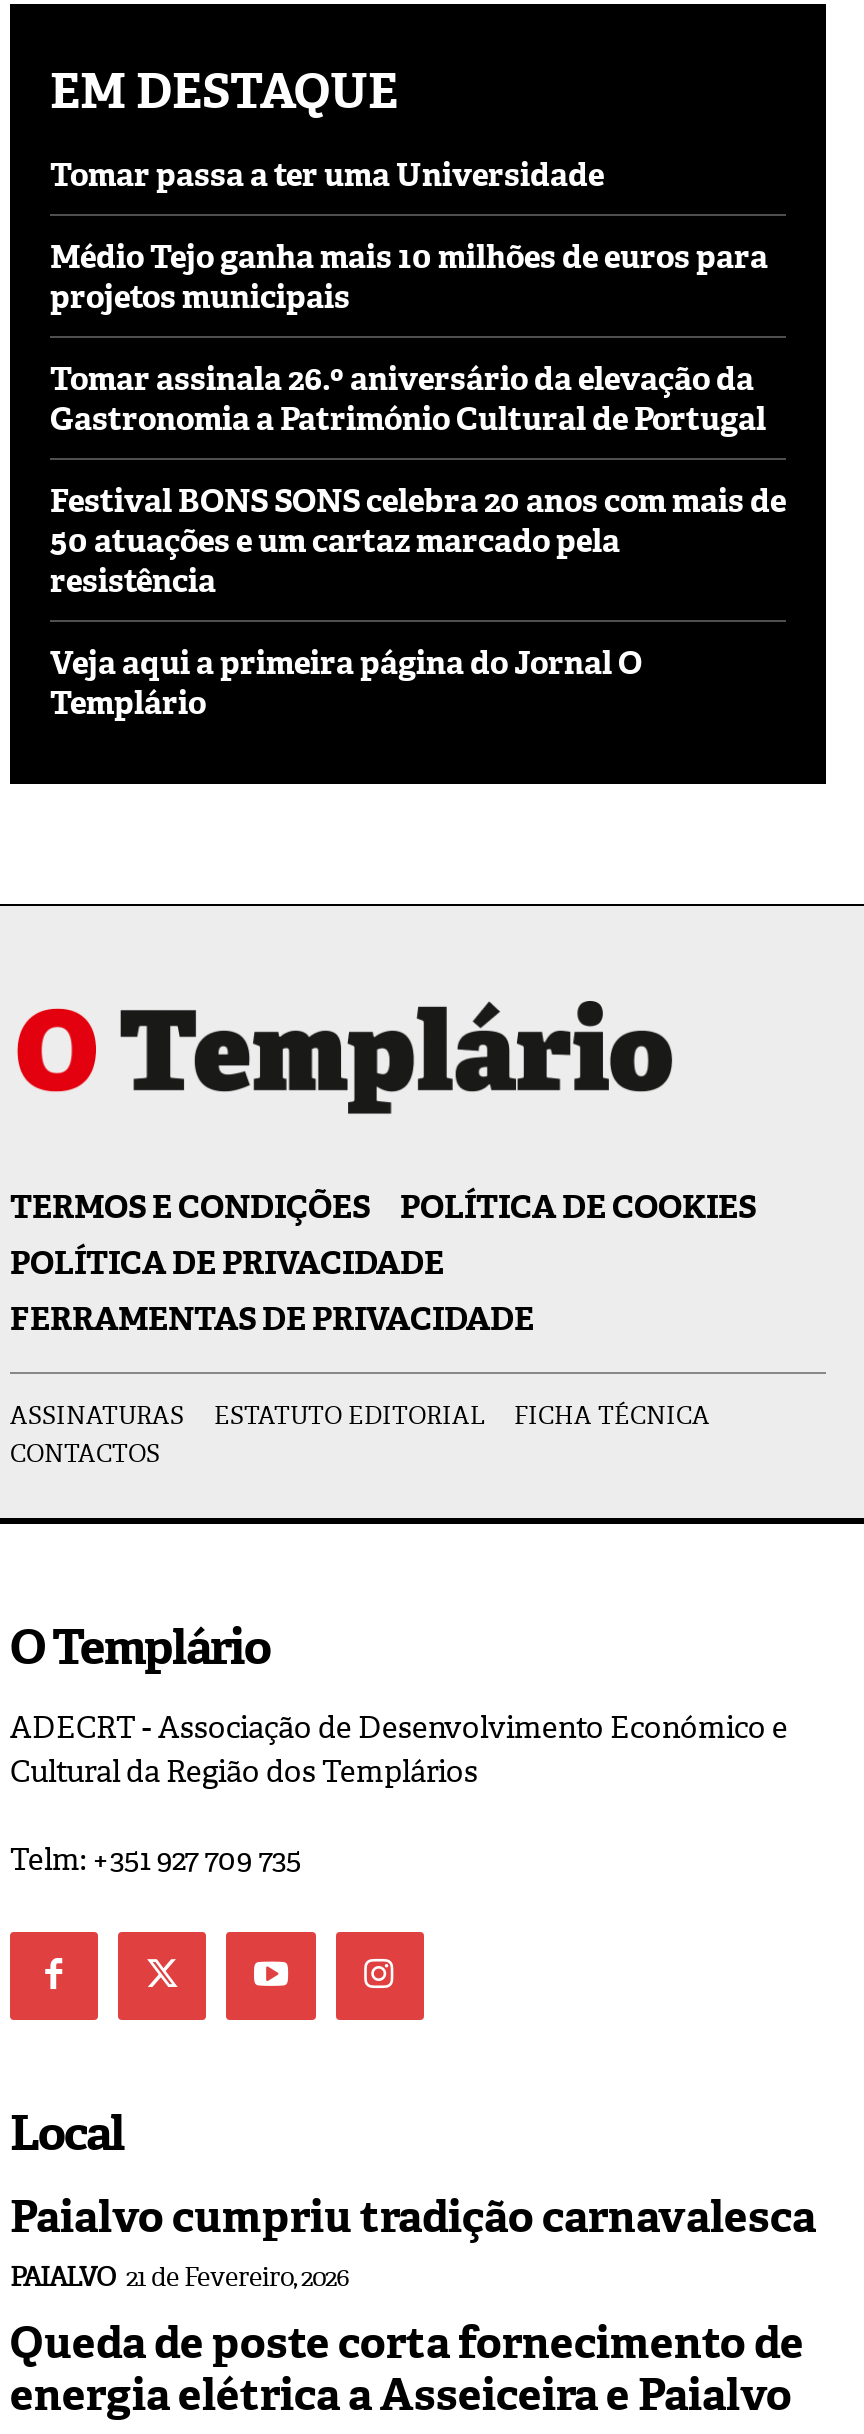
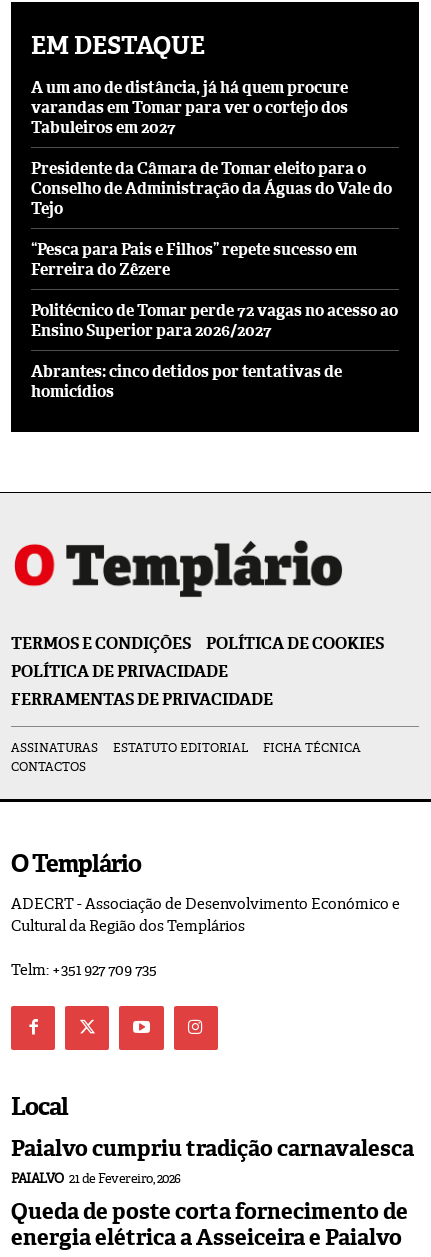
[50,154,604,196] Tomar passa a ter uma Universidade -> [31,77,348,138] A um ano de distância, já há quem procure | varandas em Tomar para ver o cortejo dos | Tabuleiros em 2027
[50,236,768,318] Médio Tejo ganha mais 10 milhões de euros para | projetos municipais -> [31,158,392,219] Presidente da Câmara de Tomar eleito para o | Conselho de Administração da Águas do Vale do | Tejo
[50,358,766,440] Tomar assinala 26.º aniversário da elevação da | Gastronomia a Património Cultural de Portugal -> [31,239,357,280] “Pesca para Pais e Filhos” repete sucesso em | Ferreira do Zêzere
[50,480,786,602] Festival BONS SONS celebra 20 anos com mais de | 50 atuações e um cartaz marcado pela | resistência -> [31,300,398,341] Politécnico de Tomar perde 72 vagas no acesso ao | Ensino Superior para 2026/2027
[50,642,642,724] Veja aqui a primeira página do Jornal O | Templário -> [31,361,342,402] Abrantes: cinco detidos por tentativas de | homicídios

